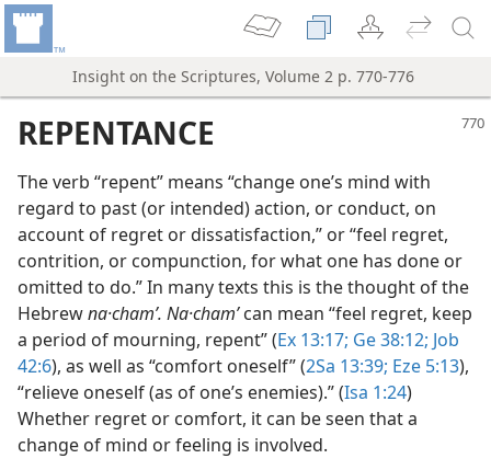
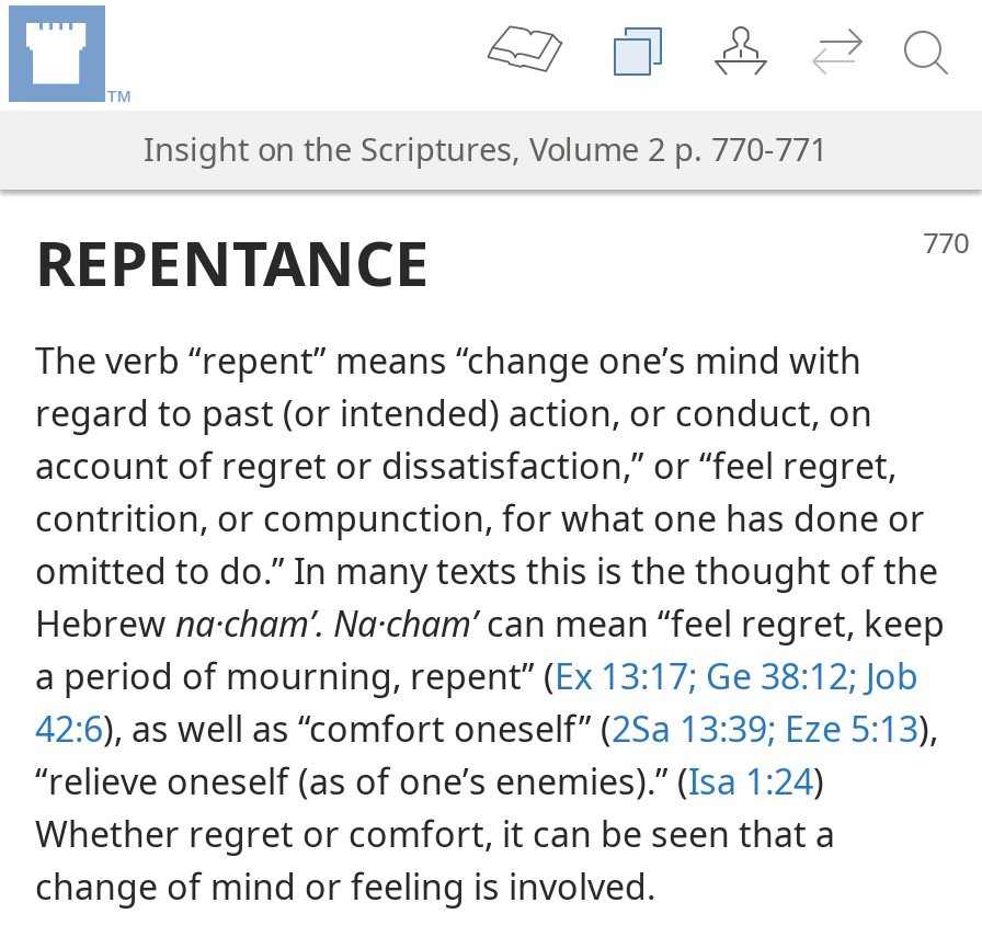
[72,66,414,87] Insight on the Scriptures, Volume 2 p. 770-776 -> [144,128,827,170] Insight on the Scriptures, Volume 2 p. 770-771

